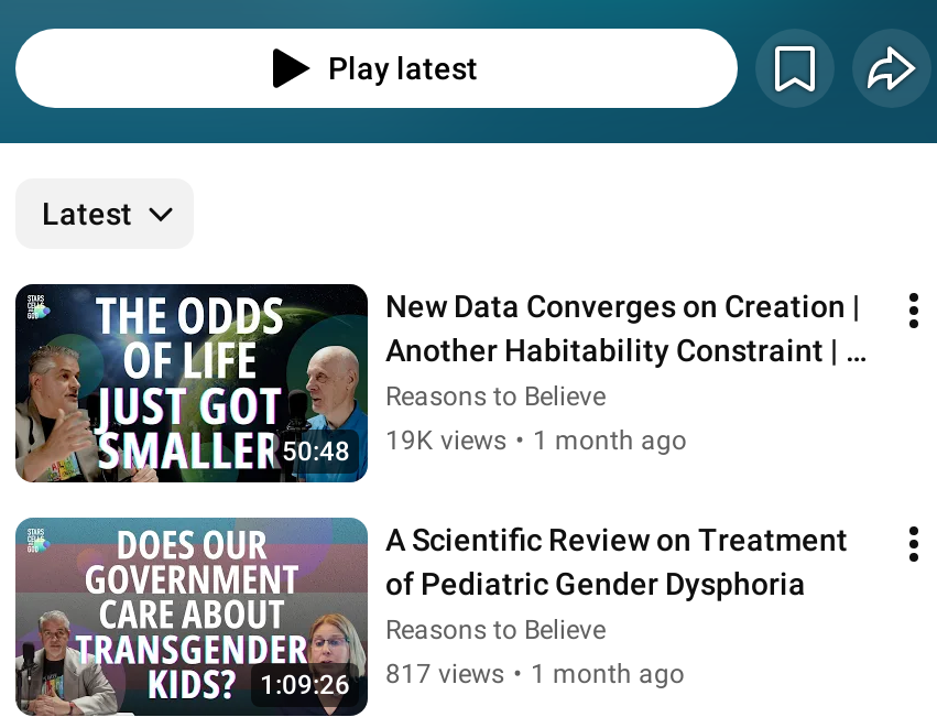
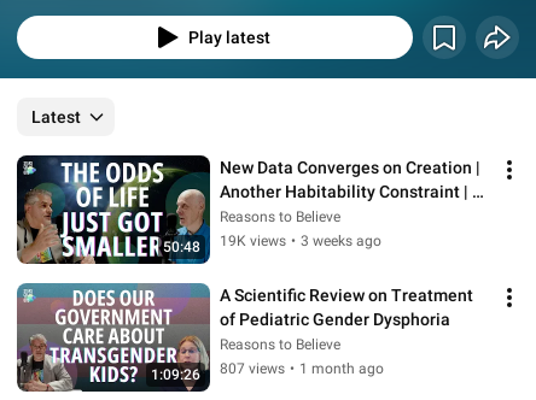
[385,425,687,456] 19K views • 1 month ago -> [220,233,381,249] 19K views • 3 weeks ago
[385,659,685,689] 817 views • 1 month ago -> [220,360,384,377] 807 views • 1 month ago

